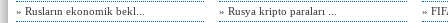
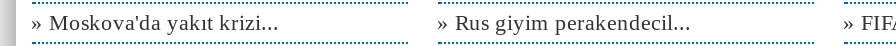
[15,4,144,16] » Rusların ekonomik bekl... -> [31,9,279,33] » Moskova'da yakıt krizi...
[218,4,336,16] » Rusya kripto paraları ... -> [437,9,691,33] » Rus giyim perakendecil...

